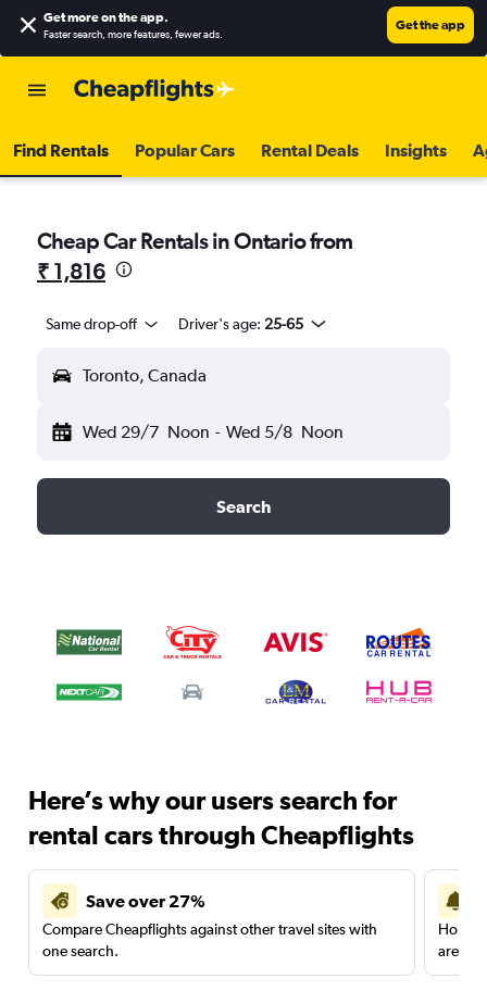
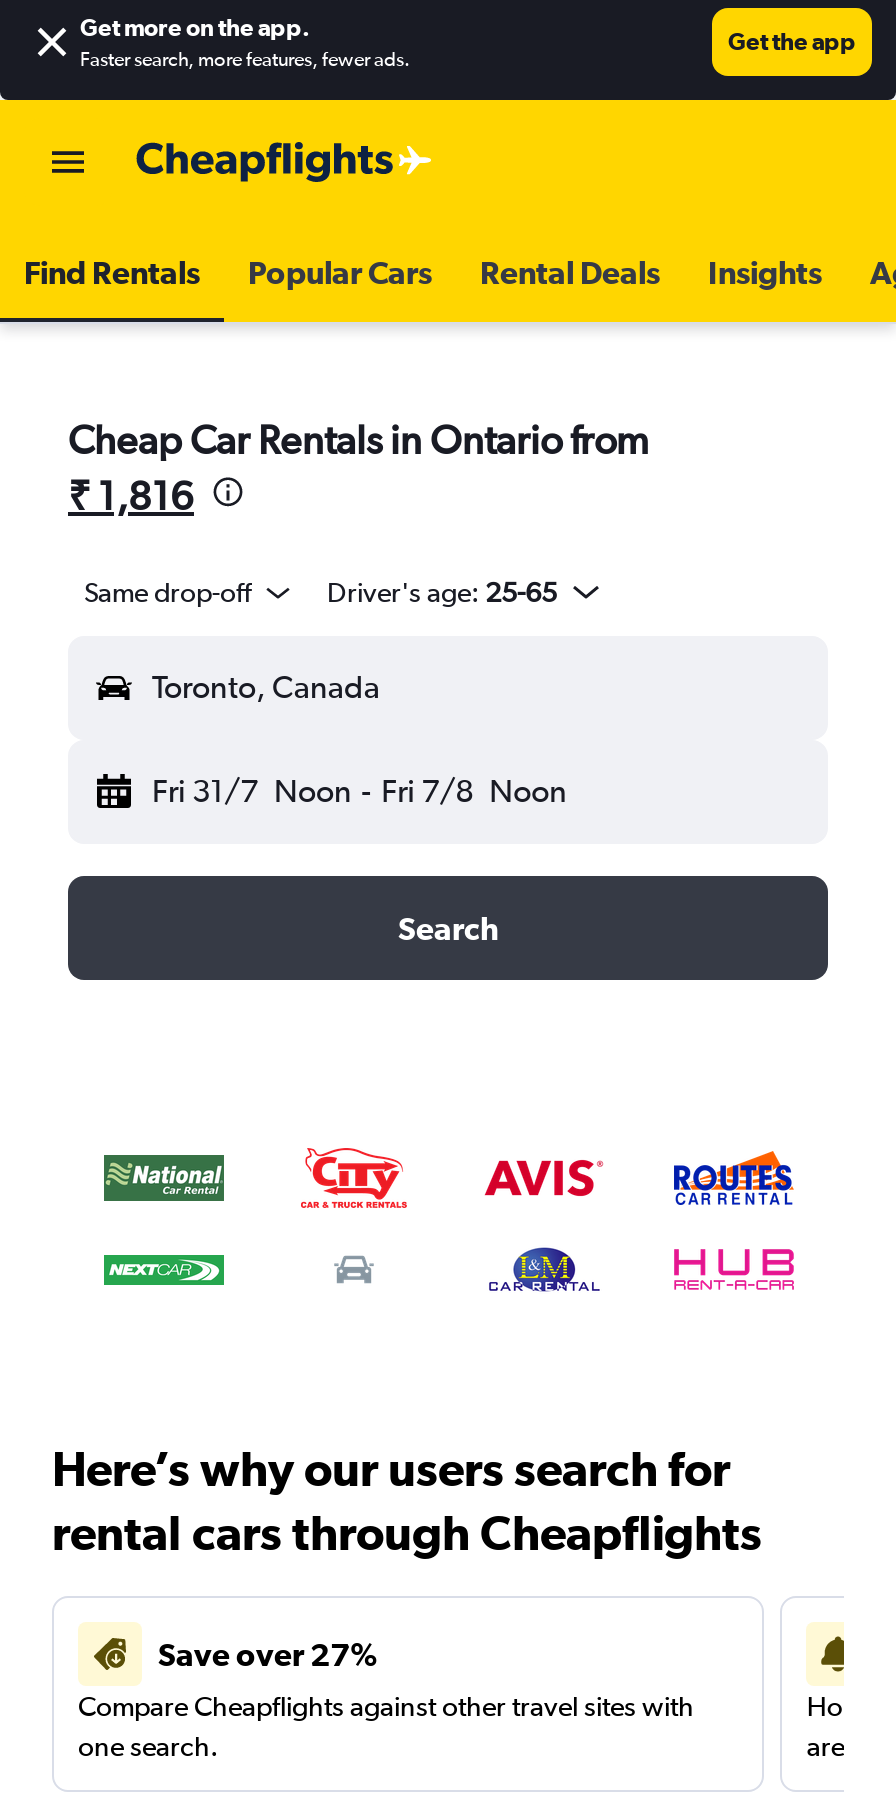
[83,422,343,442] Wed 29/7 Noon - Wed 5/8 Noon -> [152,772,567,810] Fri 31/7 Noon - Fri 7/8 Noon

